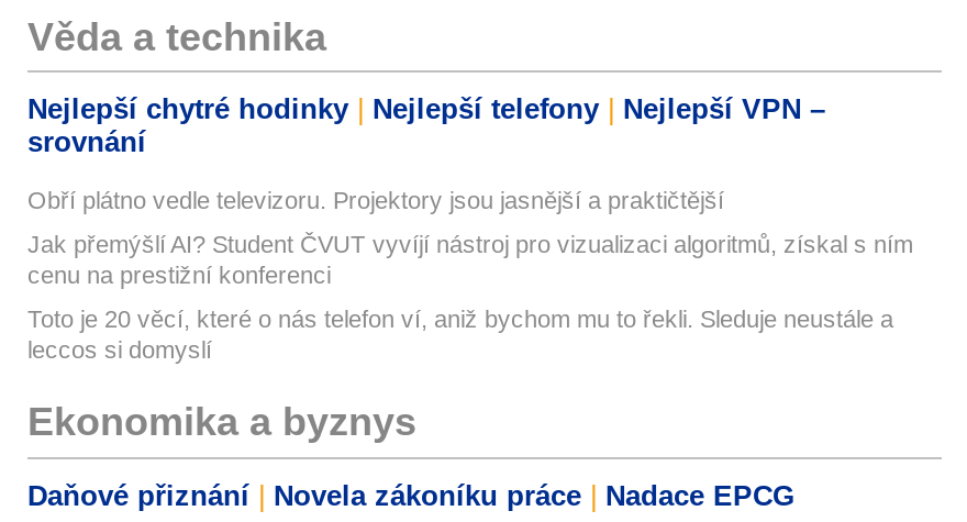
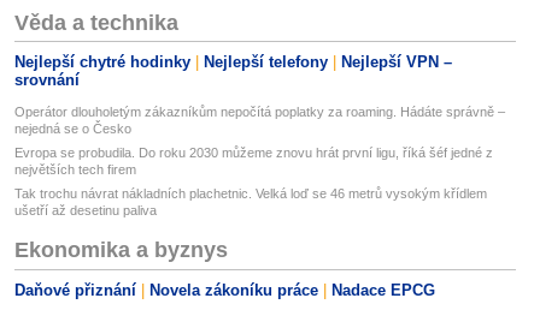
[27,188,724,214] Obří plátno vedle televizoru. Projektory jsou jasnější a praktičtější -> [14,105,505,136] Operátor dlouholetým zákazníkům nepočítá poplatky za roaming. Hádáte správně – | nejedná se o Česko
[27,232,913,289] Jak přemýšlí AI? Student ČVUT vyvíjí nástroj pro vizualizaci algoritmů, získal s ním | cenu na prestižní konferenci -> [14,146,493,177] Evropa se probudila. Do roku 2030 můžeme znovu hrát první ligu, říká šéf jedné z | největších tech firem
[27,306,893,364] Toto je 20 věcí, které o nás telefon ví, aniž bychom mu to řekli. Sleduje neustále a | leccos si domyslí -> [14,187,487,218] Tak trochu návrat nákladních plachetnic. Velká loď se 46 metrů vysokým křídlem | ušetří až desetinu paliva

